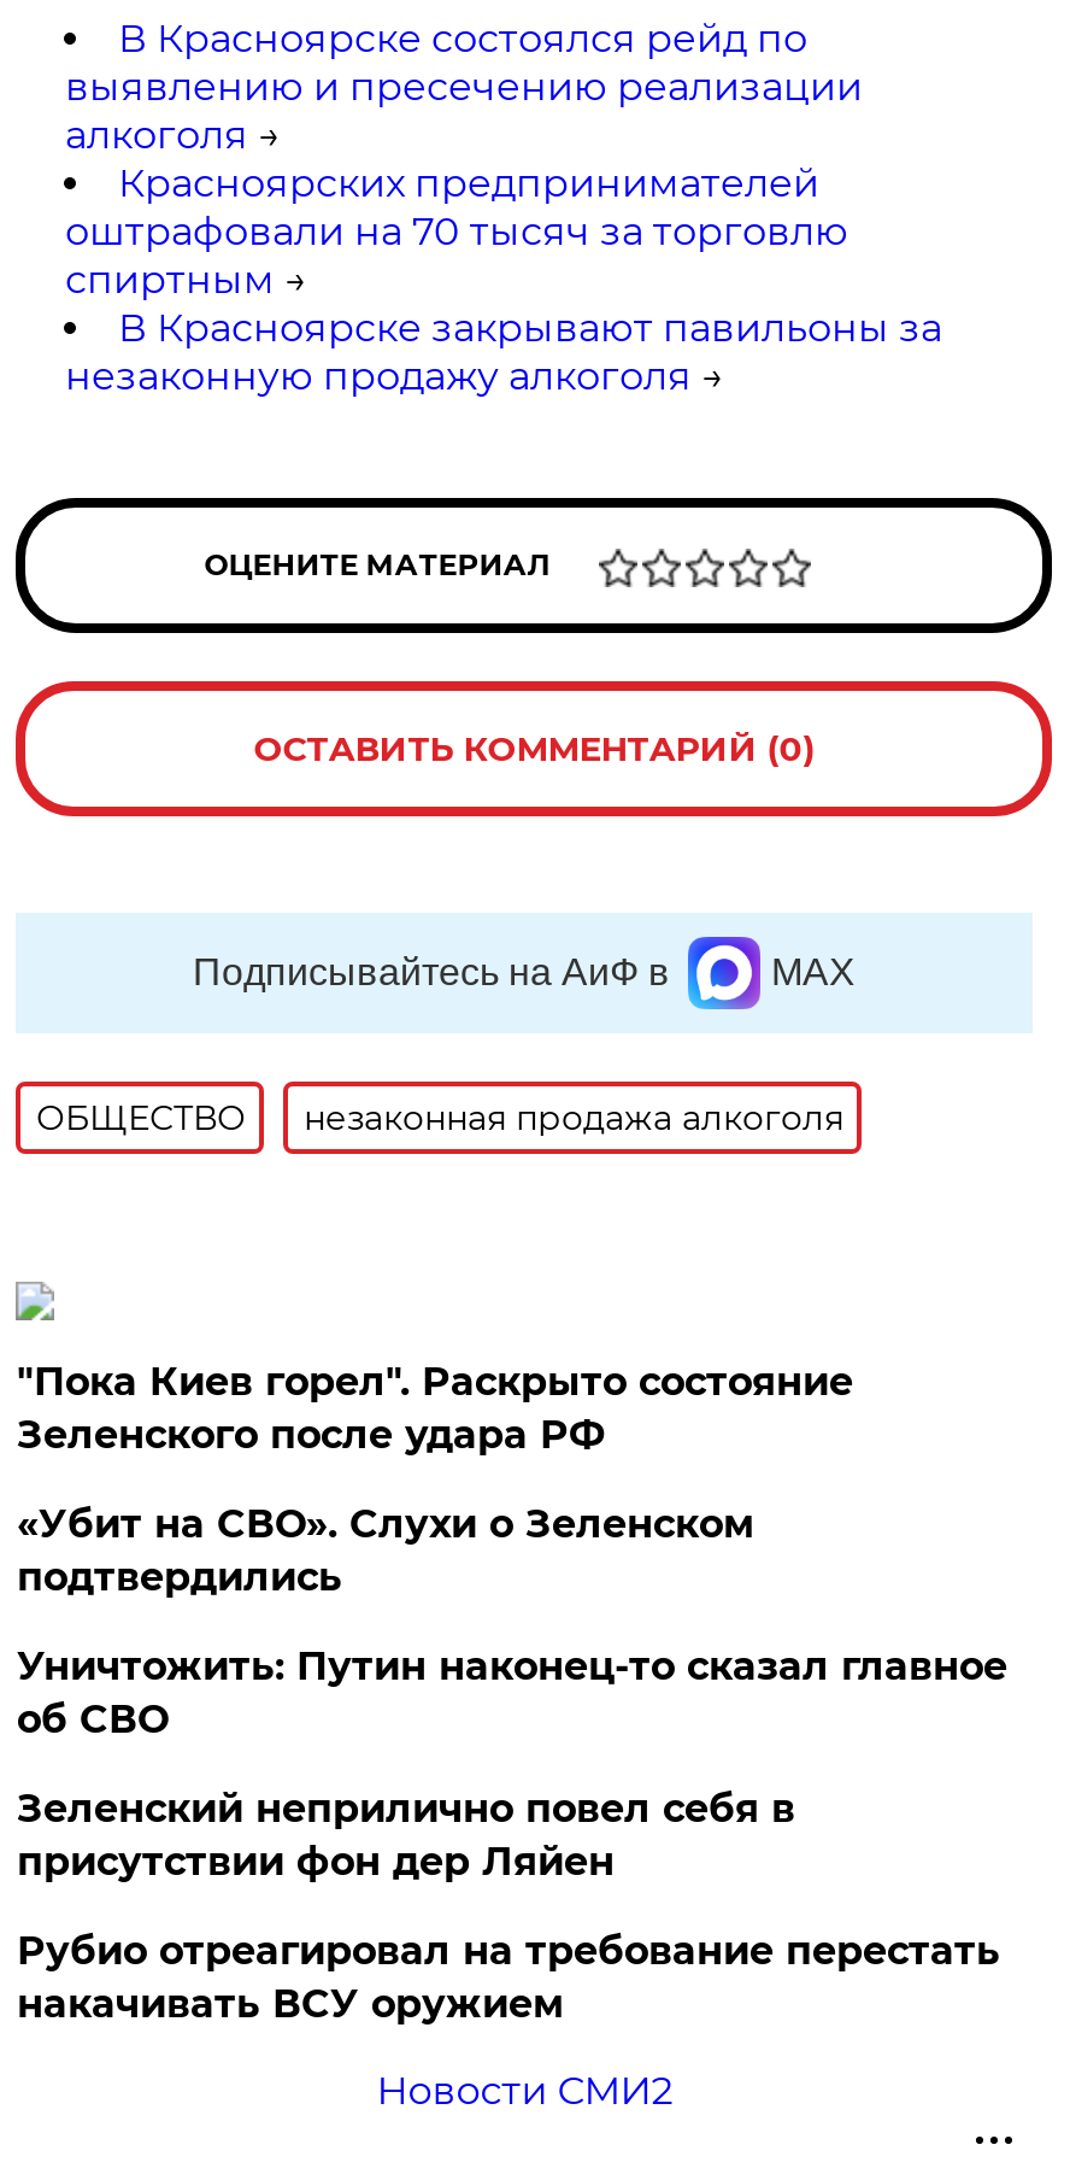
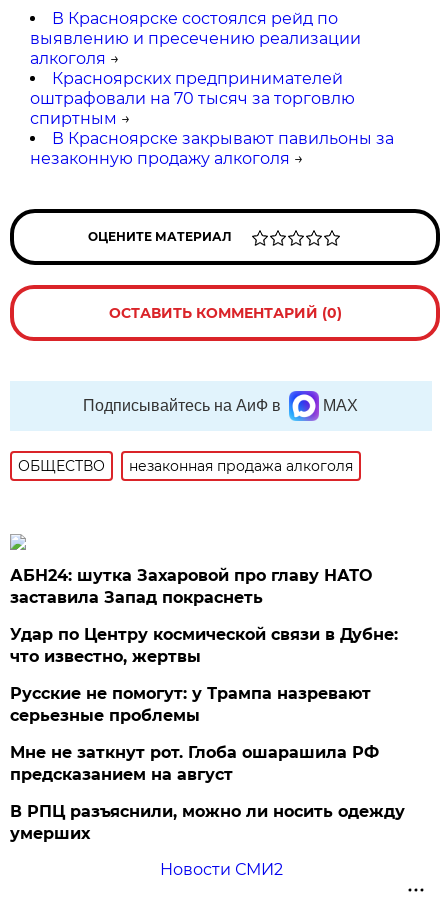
[17,1359,853,1458] "Пока Киев горел". Раскрыто состояние | Зеленского после удара РФ -> [10,566,372,607] АБН24: шутка Захаровой про главу НАТО | заставила Запад покраснеть
[17,1501,754,1600] «Убит на СВО». Слухи о Зеленском | подтвердились -> [10,625,398,666] Удар по Центру космической связи в Дубне: | что известно, жертвы
[17,1643,1007,1742] Уничтожить: Путин наконец-то сказал главное | об СВО -> [10,684,371,725] Русские не помогут: у Трампа назревают | серьезные проблемы
[17,1786,795,1884] Зеленский неприлично повел cебя в | присутствии фон дер Ляйен -> [10,743,379,784] Мне не заткнут рот. Глоба ошарашила РФ | предсказанием на август
[17,1928,1000,2027] Рубио отреагировал на требование перестать | накачивать ВСУ оружием -> [10,802,405,843] В РПЦ разъяснили, можно ли носить одежду | умерших

